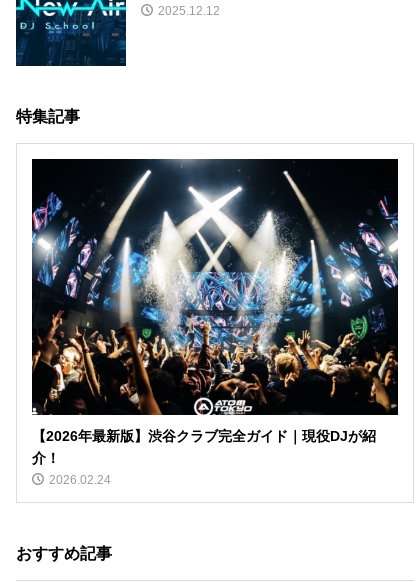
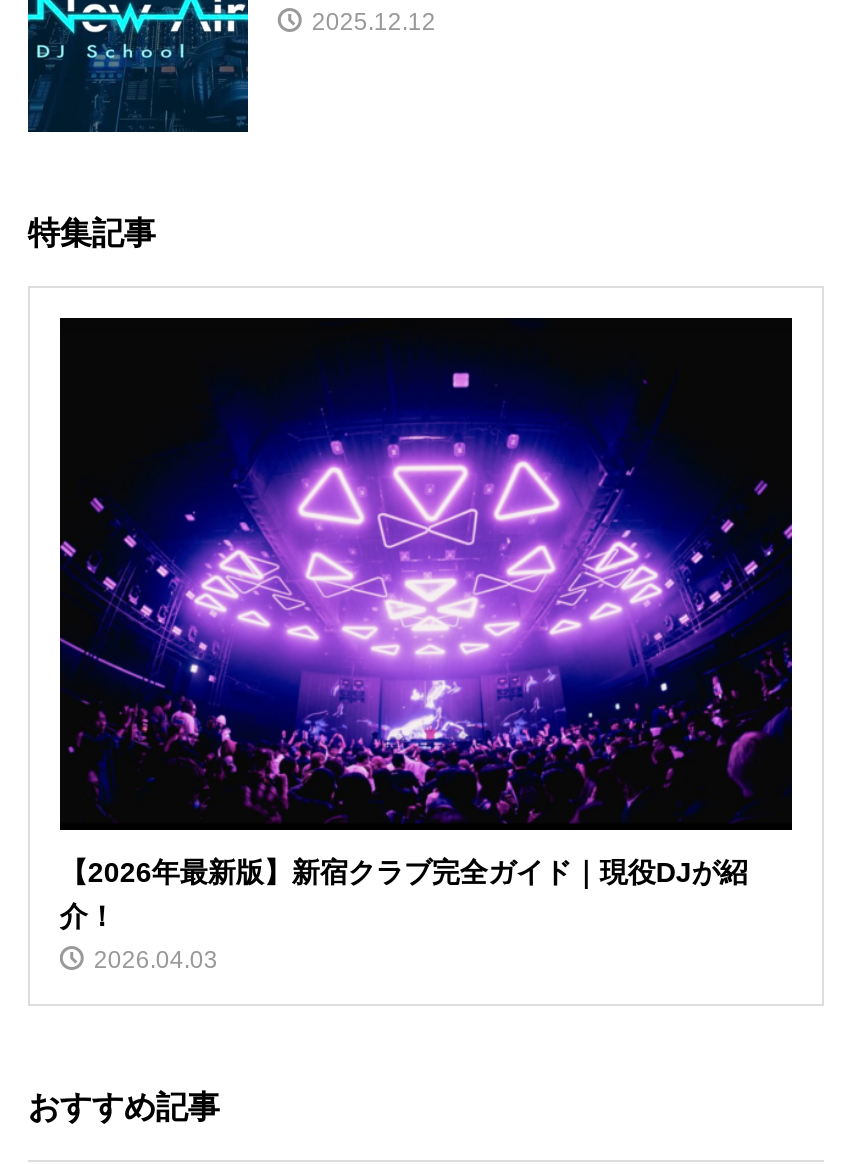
[31,158,399,444] [image] | 【2026年最新版】渋谷クラブ完全ガイド｜現役DJが紹 -> [58,316,794,888] [image] | 【2026年最新版】新宿クラブ完全ガイド｜現役DJが紹
[49,473,111,487] 2026.02.24 -> [94,946,218,974] 2026.04.03

